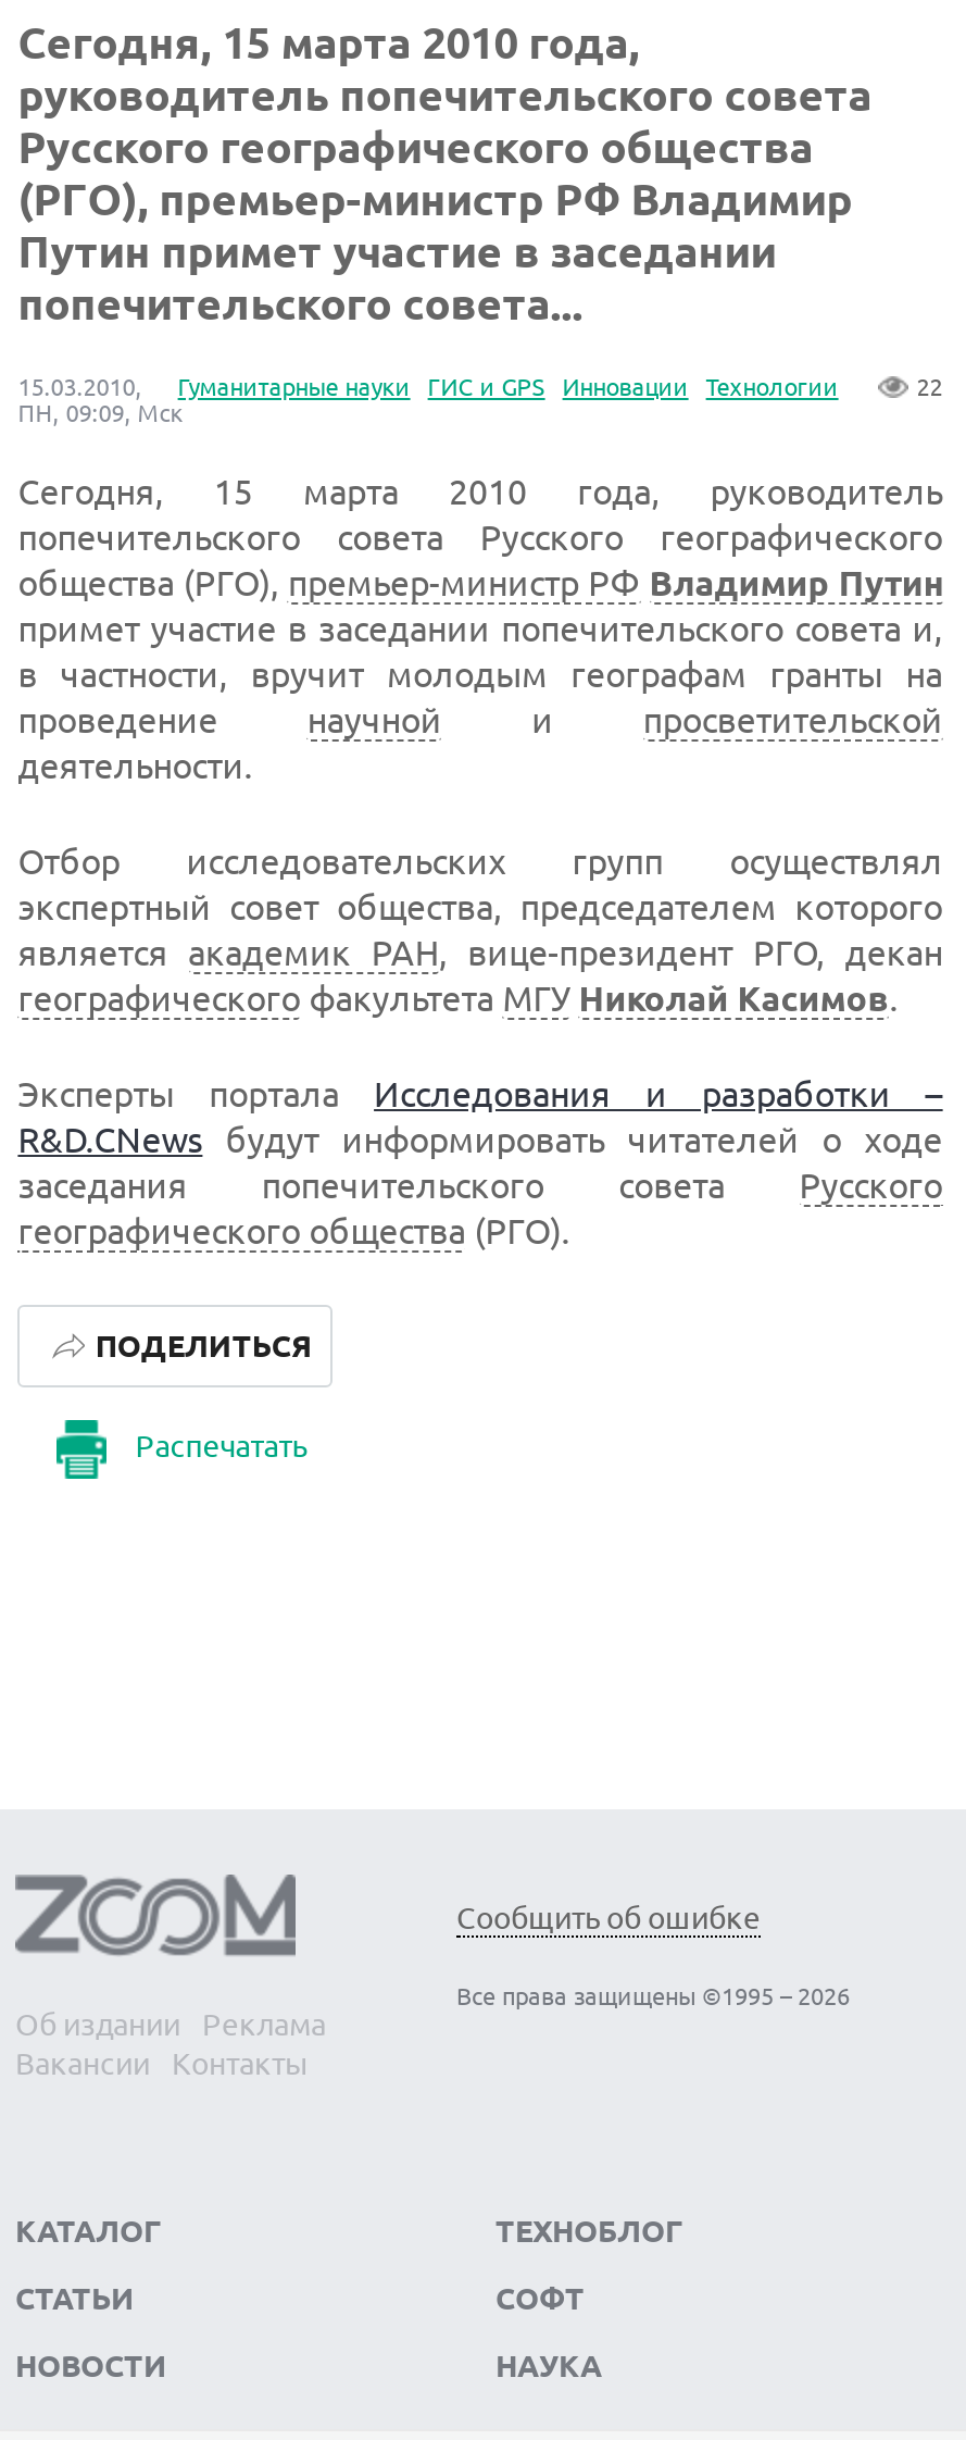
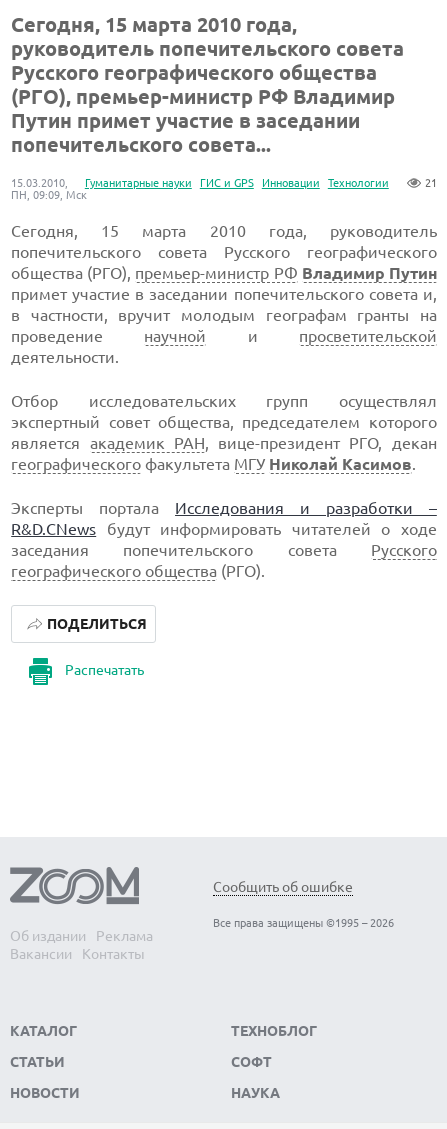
[917,374,943,400] 22 -> [425,177,437,189] 21

